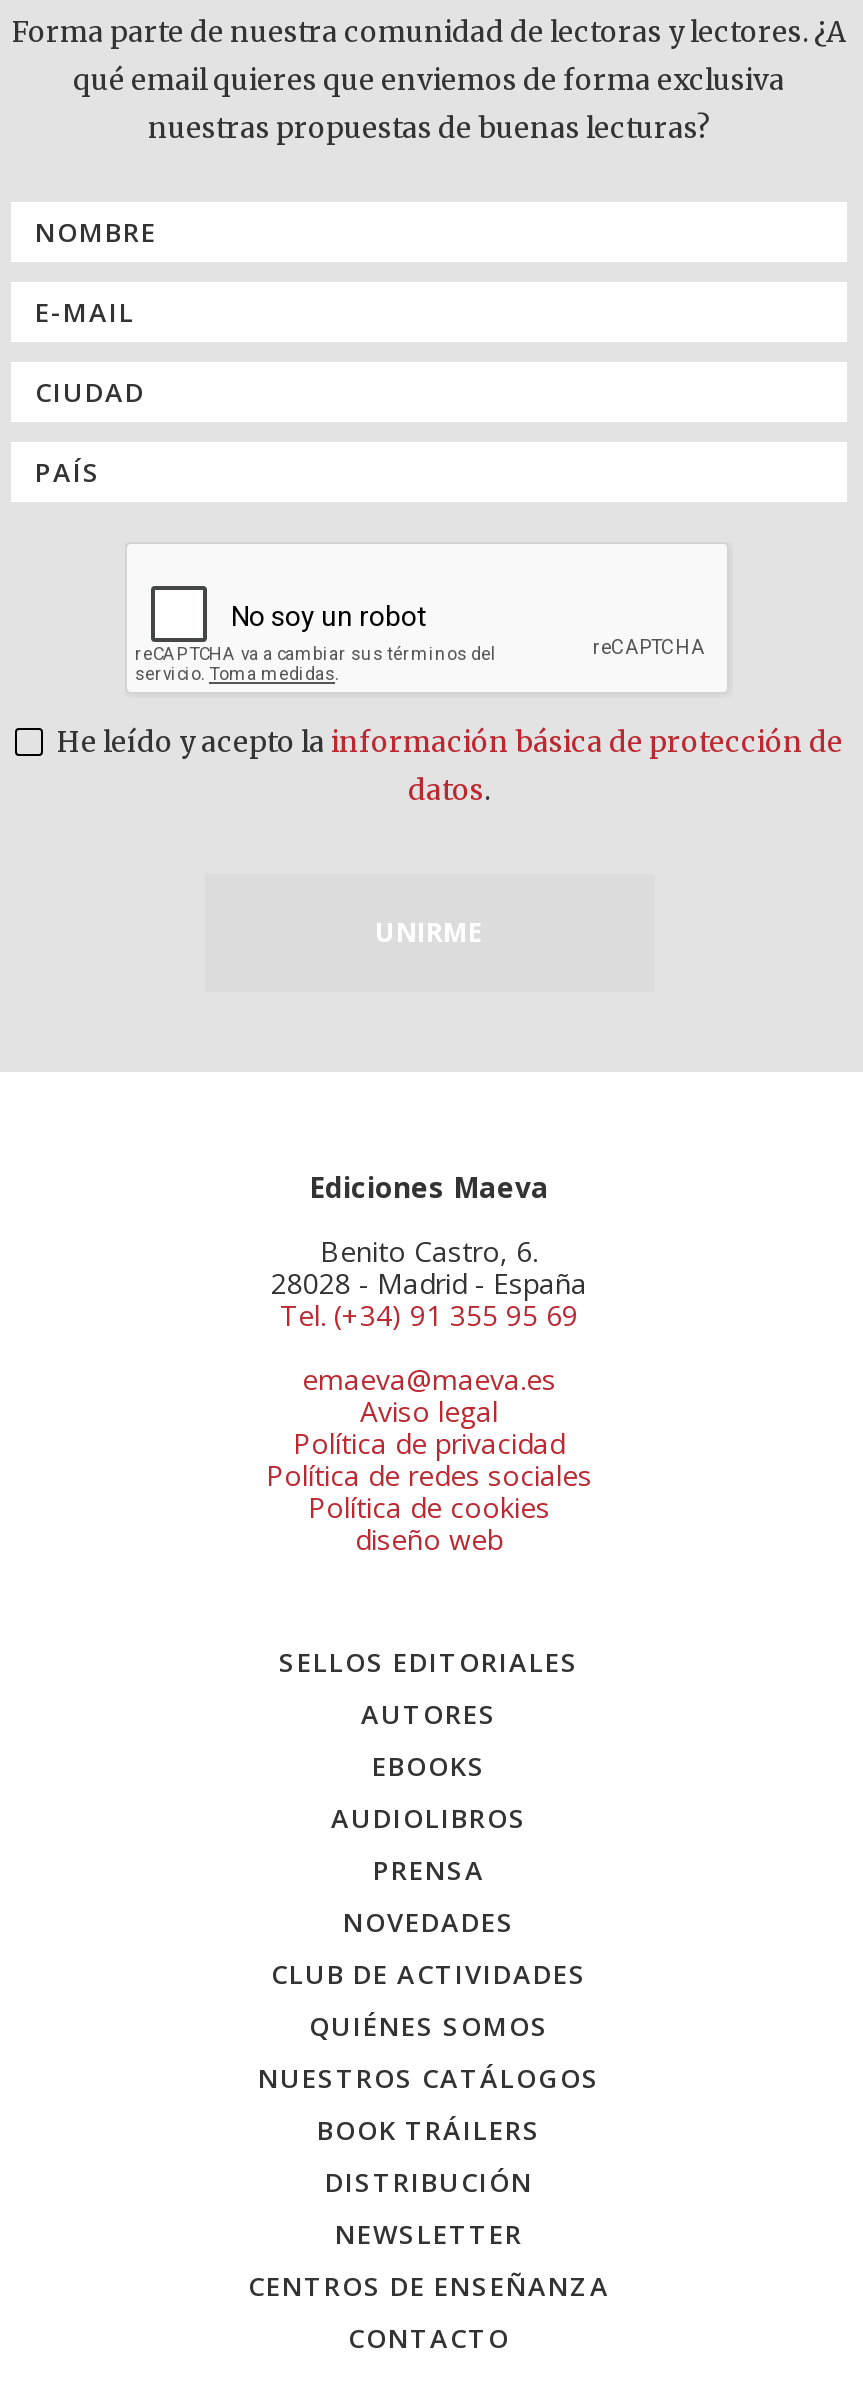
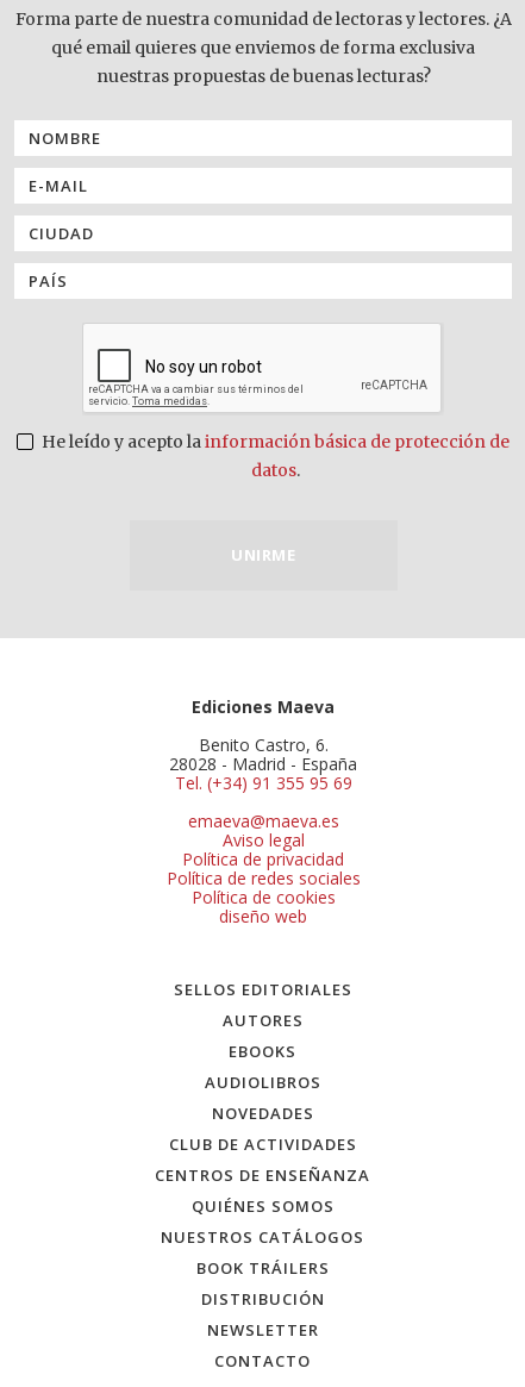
[373,1853,485,1889] PRENSA -> none
moved [248,2269,610,2305] -> [155,1165,371,1186]: CENTROS DE ENSEÑANZA

